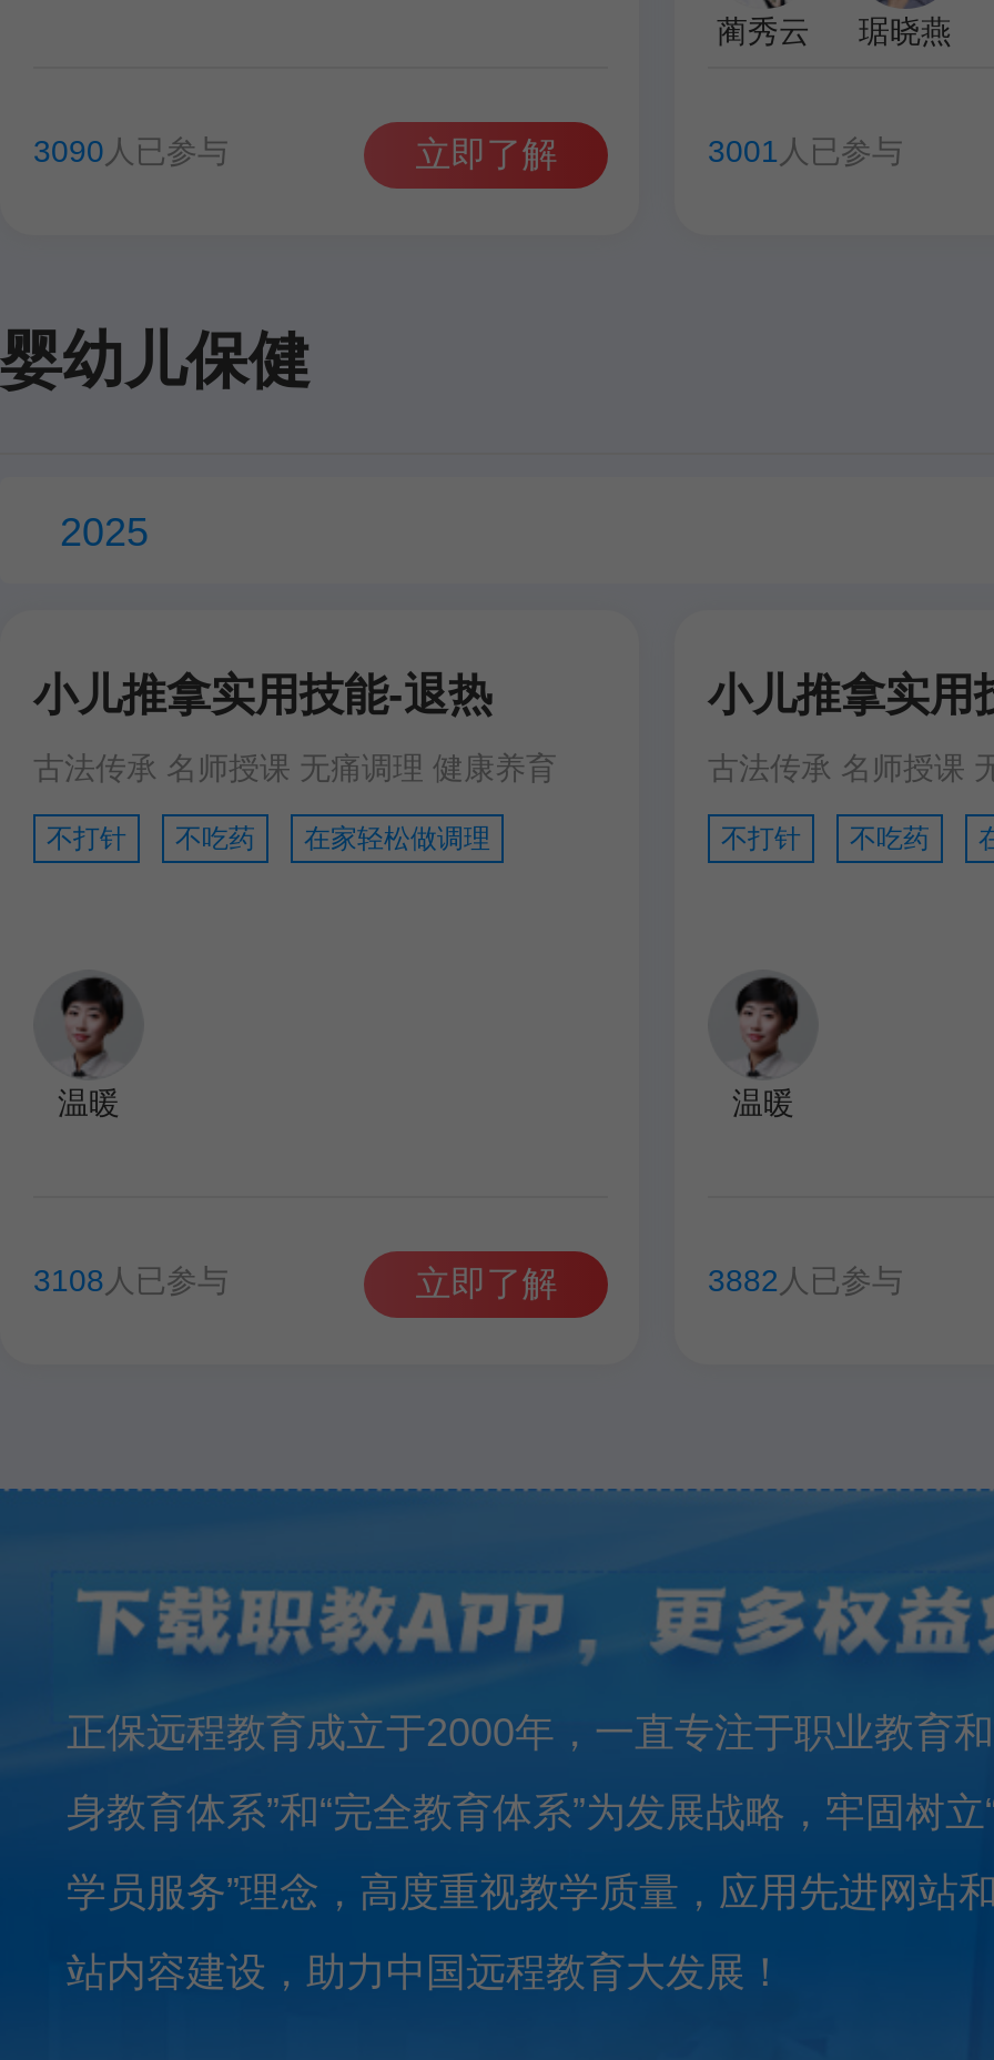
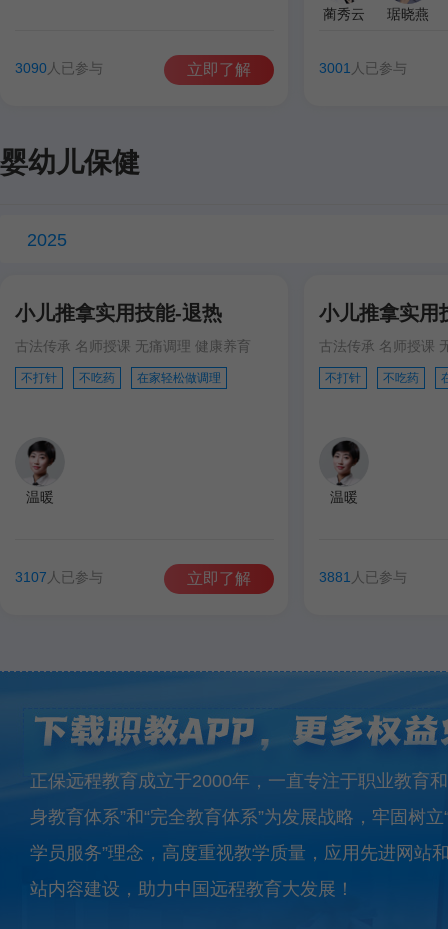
[33,1262,229,1298] 3108人已参与 -> [15,569,103,585] 3107人已参与
[708,1262,903,1298] 3882人已参与 -> [319,569,407,585] 3881人已参与

